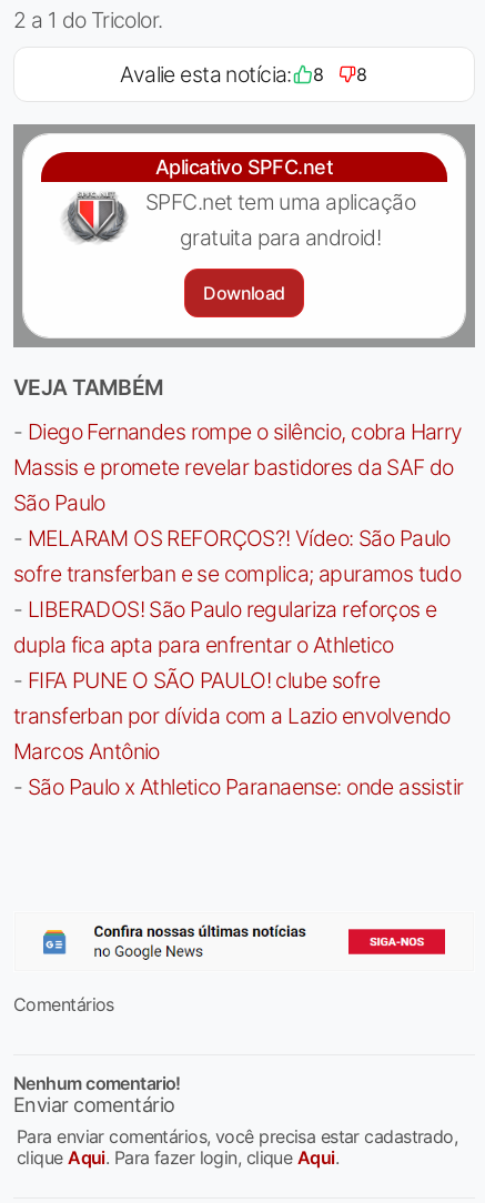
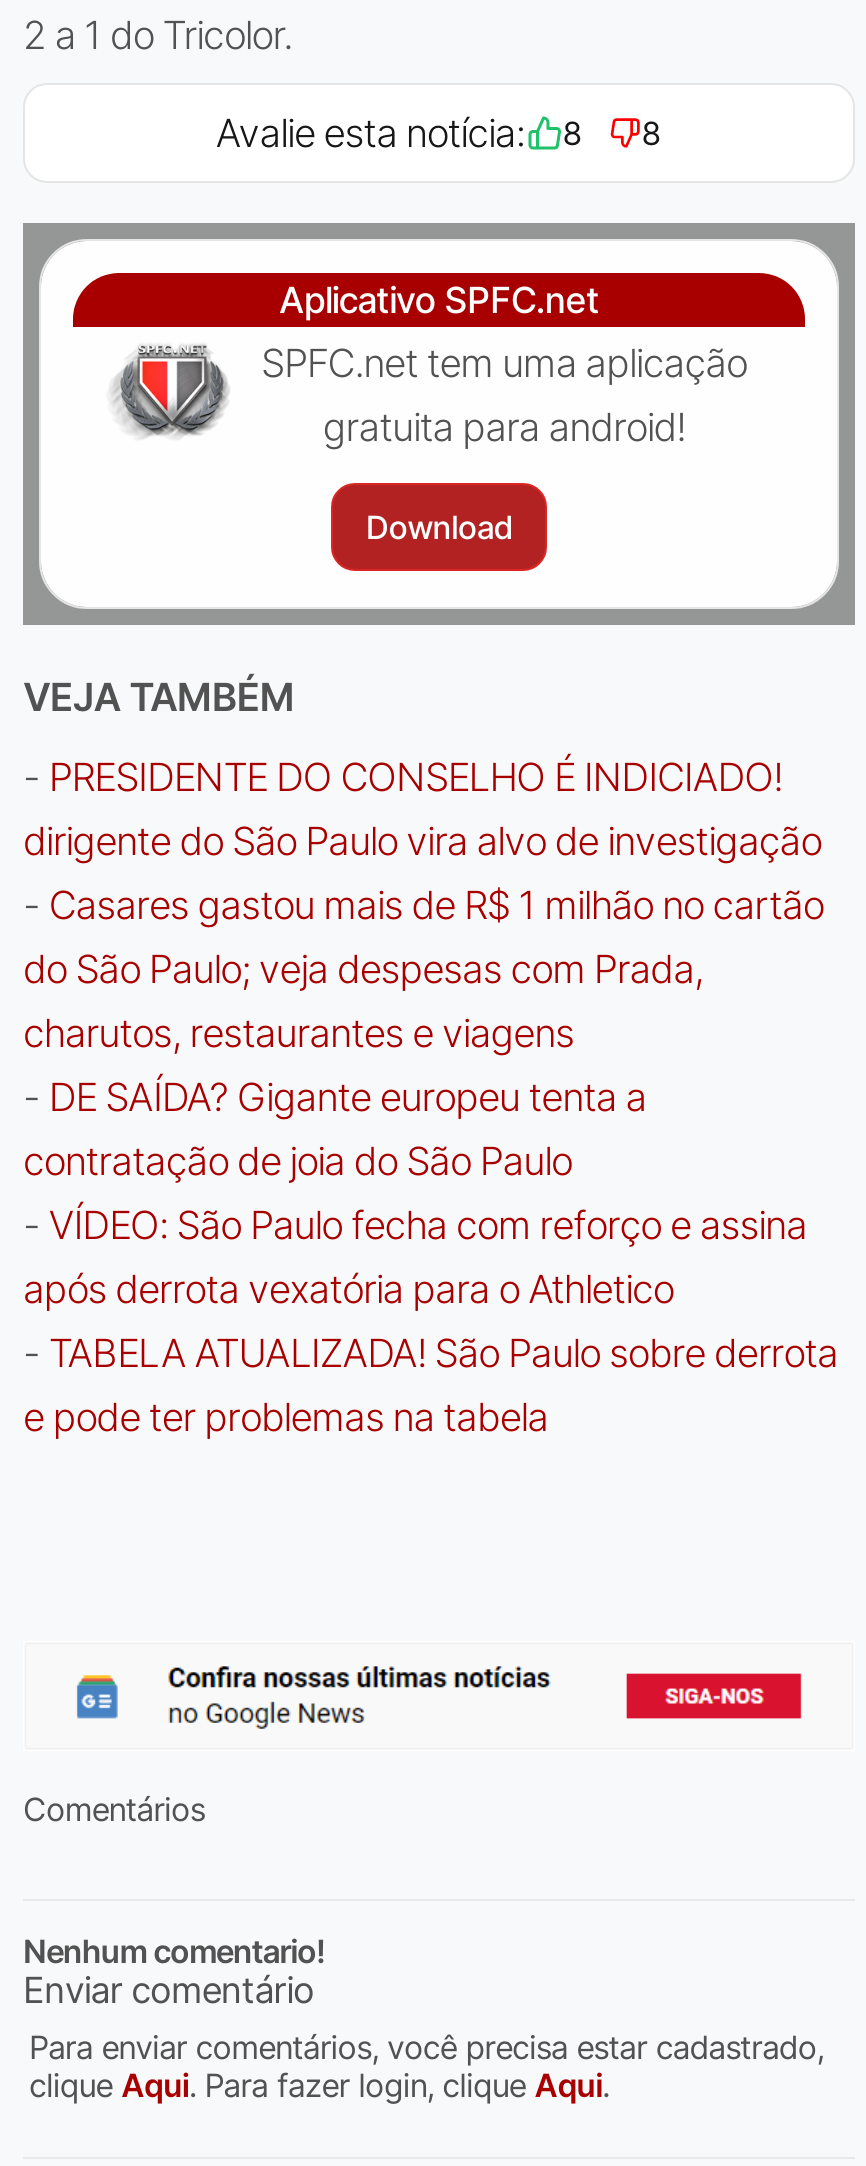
[13,418,463,800] - Diego Fernandes rompe o silêncio, cobra Harry | Massis e promete revelar bastidores da SAF do | São Paulo | - MELARAM OS REFORÇOS?! Vídeo: São Paulo | sofre transferban e se complica; apuramos tudo | - LIBERADOS! São Paulo regulariza reforços e | dupla fica apta para enfrentar o Athletico | - FIFA PUNE O SÃO PAULO! clube sofre | transferban por dívida com a Lazio envolvendo | Marcos Antônio | - São Paulo x Athletico Paranaense: onde assistir -> [23,752,838,1440] - PRESIDENTE DO CONSELHO É INDICIADO! | dirigente do São Paulo vira alvo de investigação | - Casares gastou mais de R$ 1 milhão no cartão | do São Paulo; veja despesas com Prada, | charutos, restaurantes e viagens | - DE SAÍDA? Gigante europeu tenta a | contratação de joia do São Paulo | - VÍDEO: São Paulo fecha com reforço e assina | após derrota vexatória para o Athletico | - TABELA ATUALIZADA! São Paulo sobre derrota | e pode ter problemas na tabela

